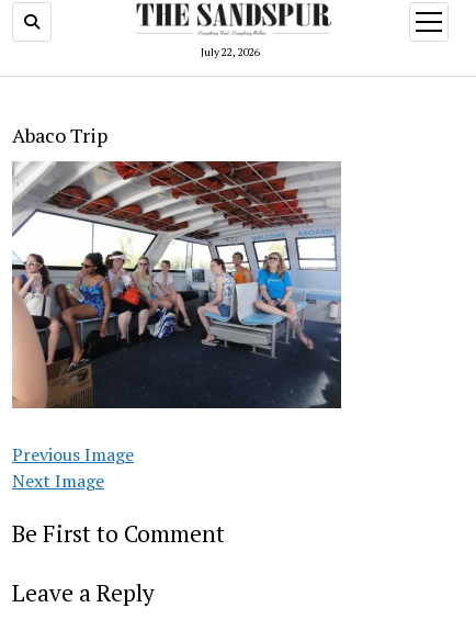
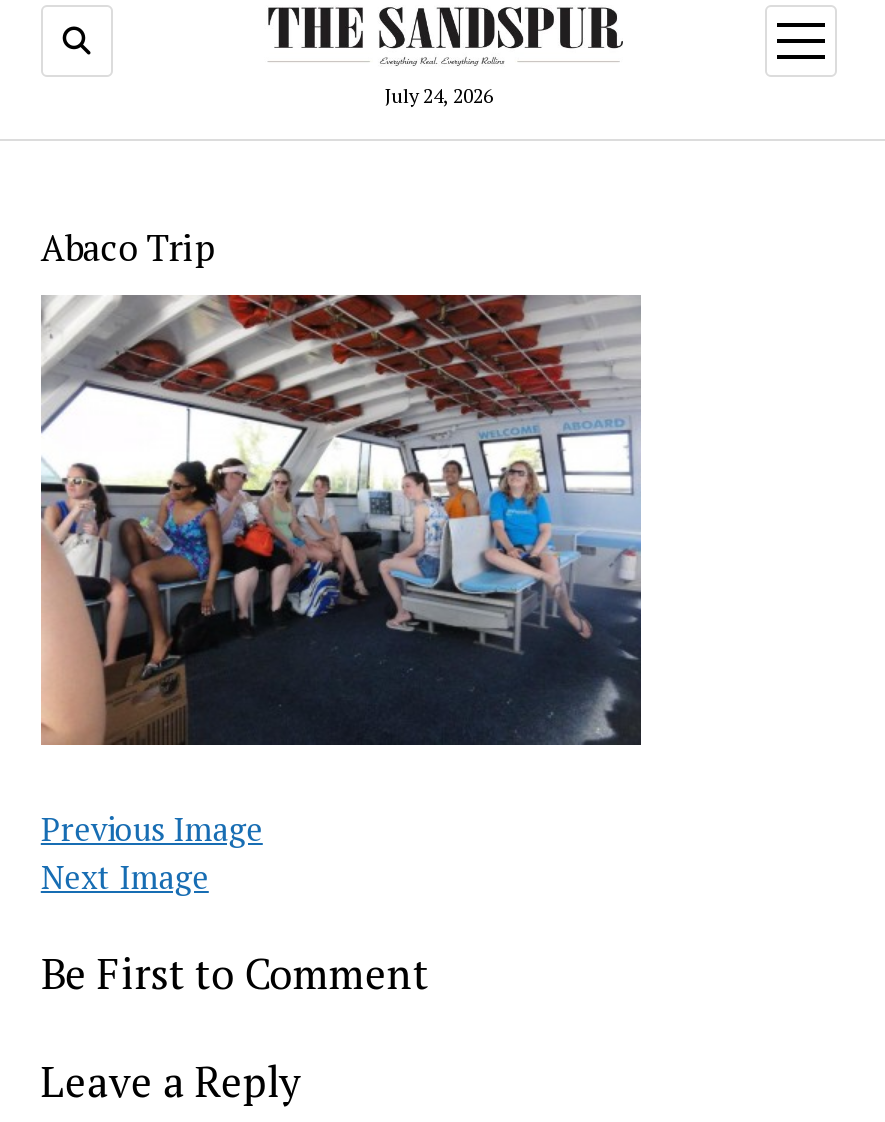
[201,45,260,59] July 22, 2026 -> [385,82,493,108] July 24, 2026

